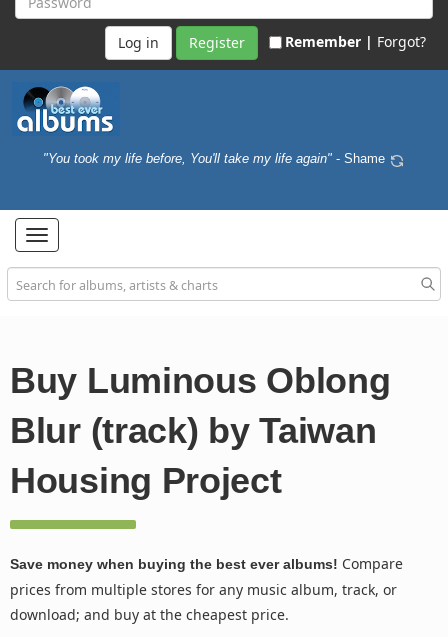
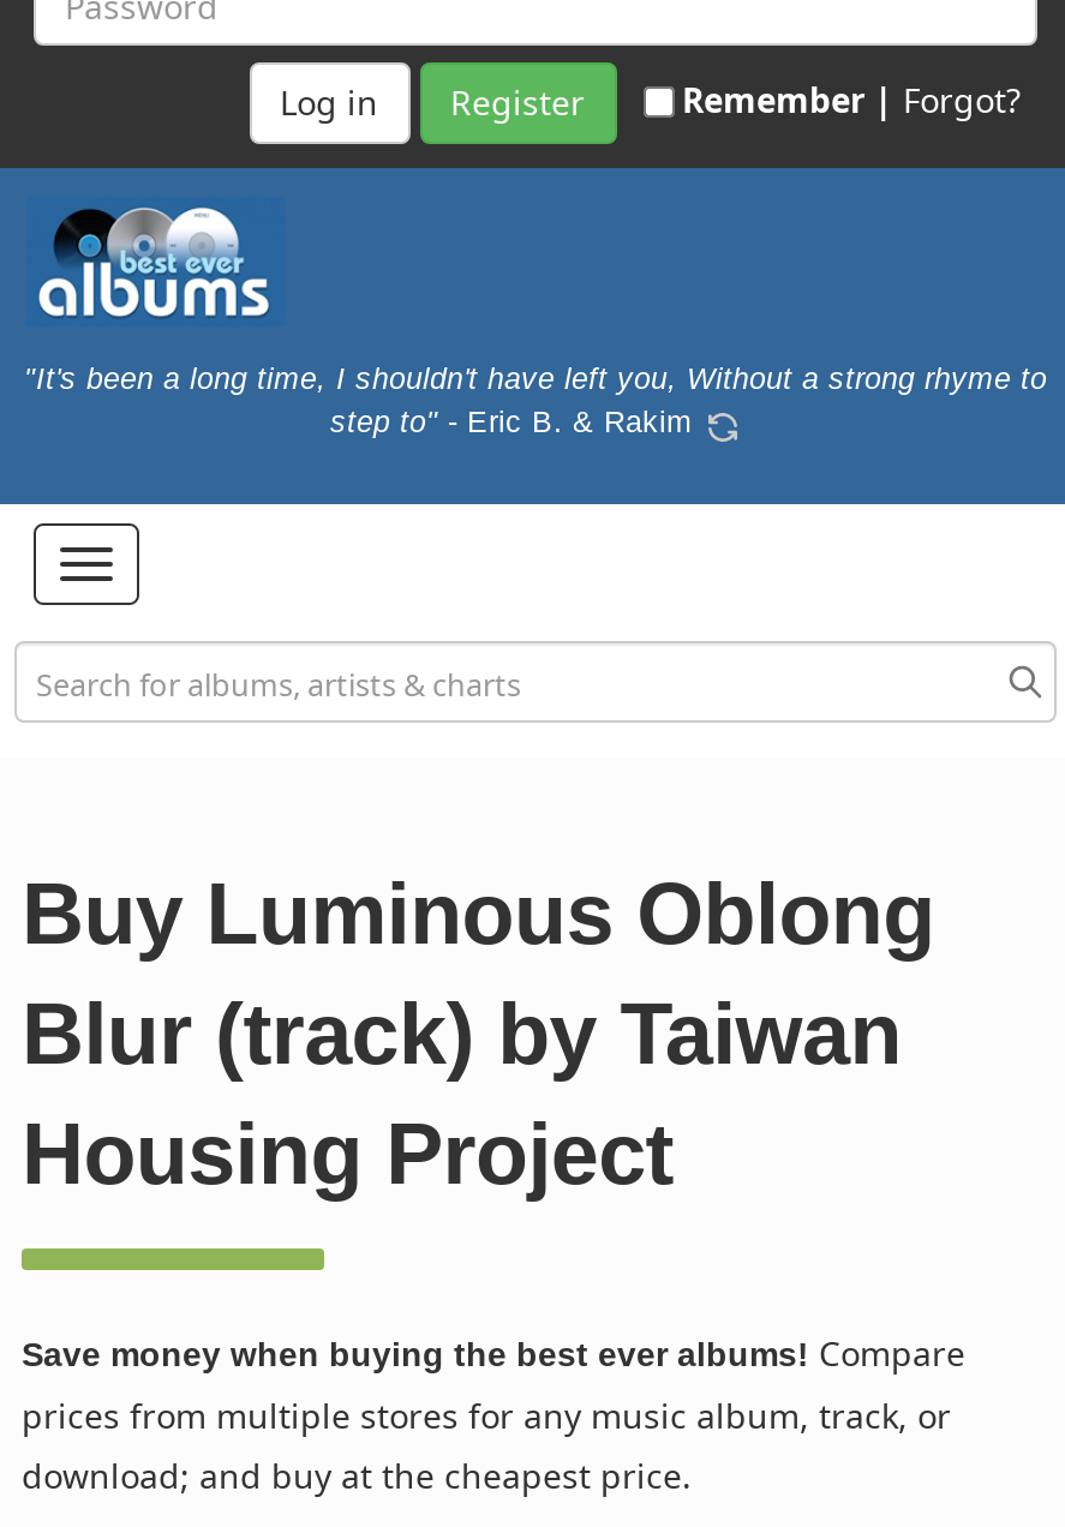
[43,151,389,165] "You took my life before, You'll take my life again" - Shame -> [24,362,1047,438] "It's been a long time, I shouldn't have left you, Without a strong rhyme to | step to" - Eric B. & Rakim

